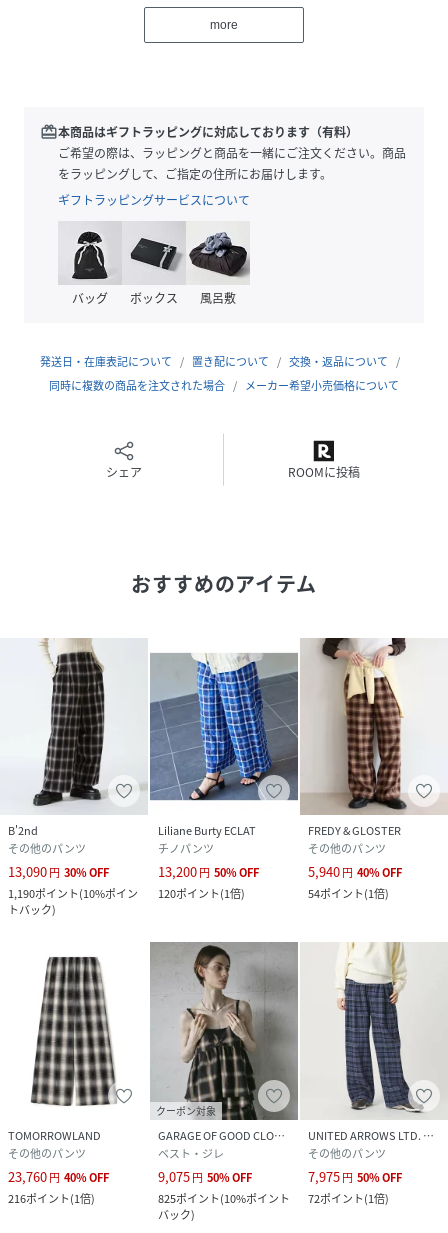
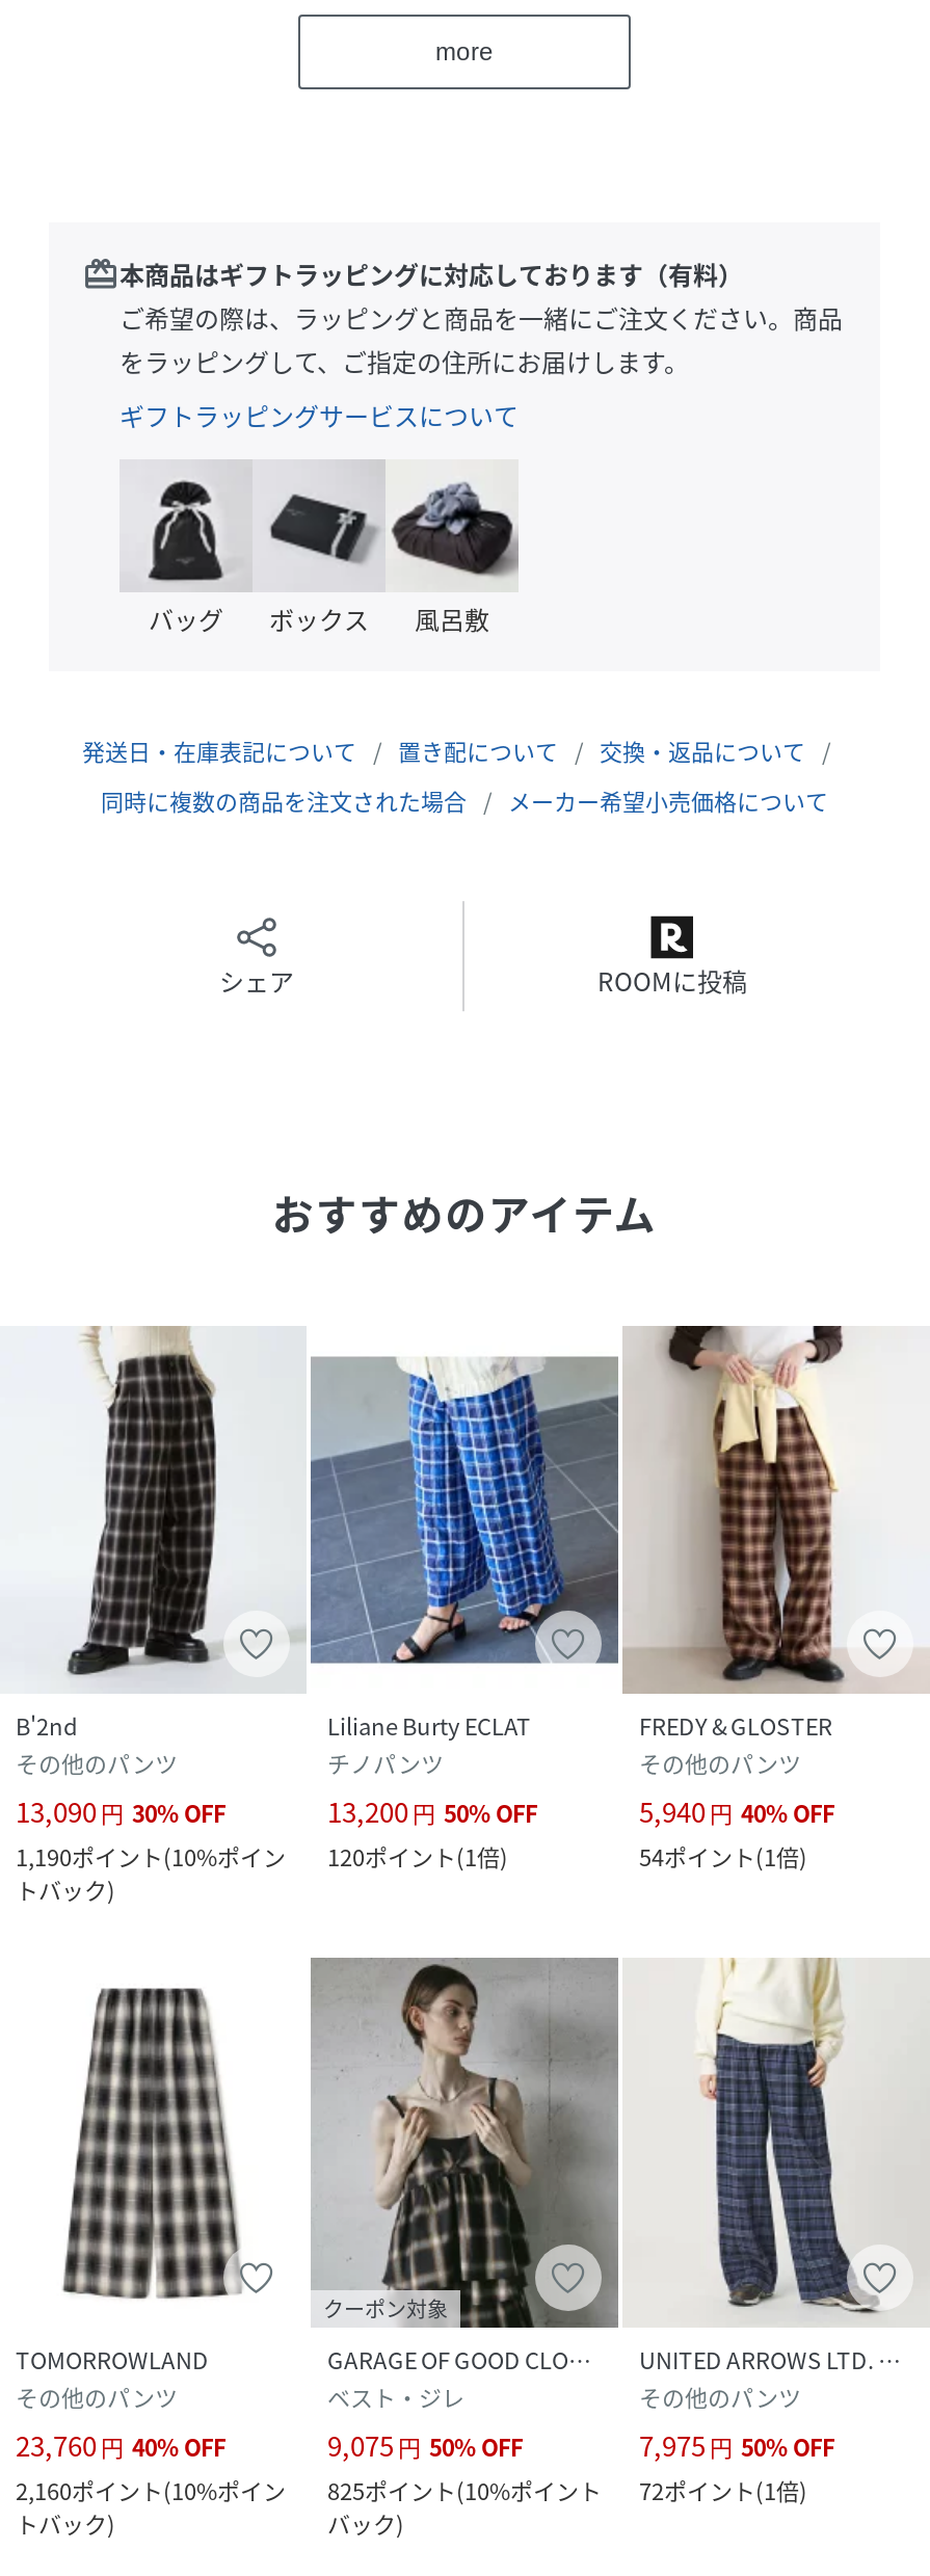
[8,1190,95,1207] 216ポイント(1倍) -> [16,2473,286,2542] 2,160ポイント(10%ポイン | トバック)

